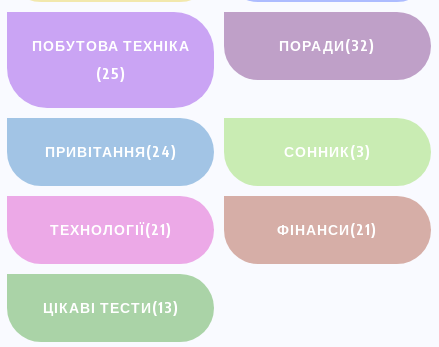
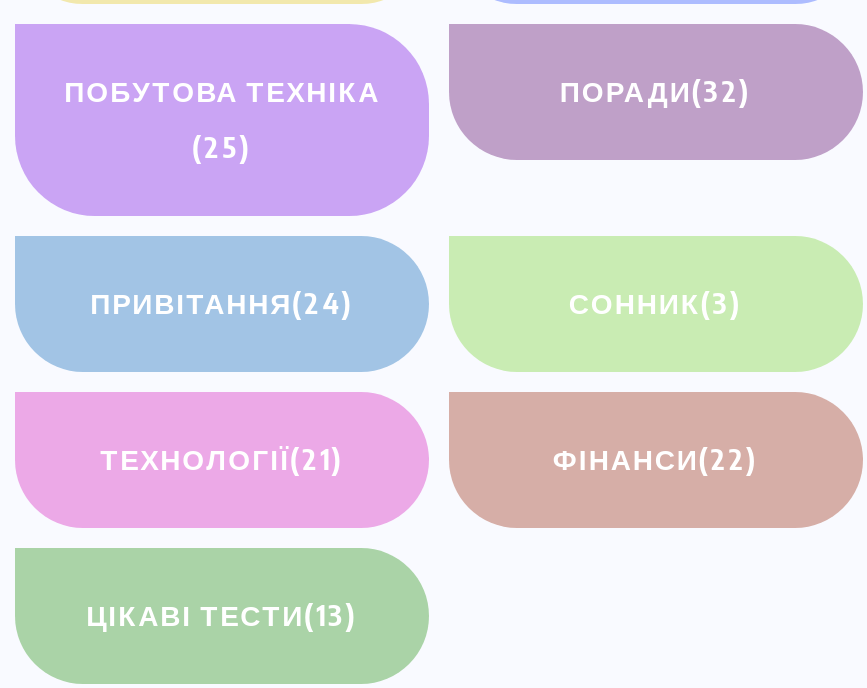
[277,221,377,238] ФІНАНСИ(21) -> [553,442,759,476] ФІНАНСИ(22)

